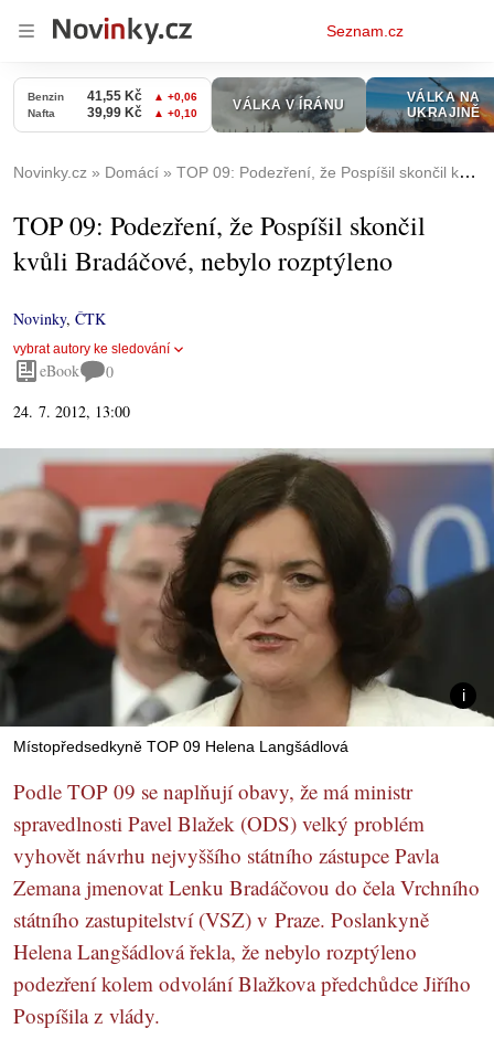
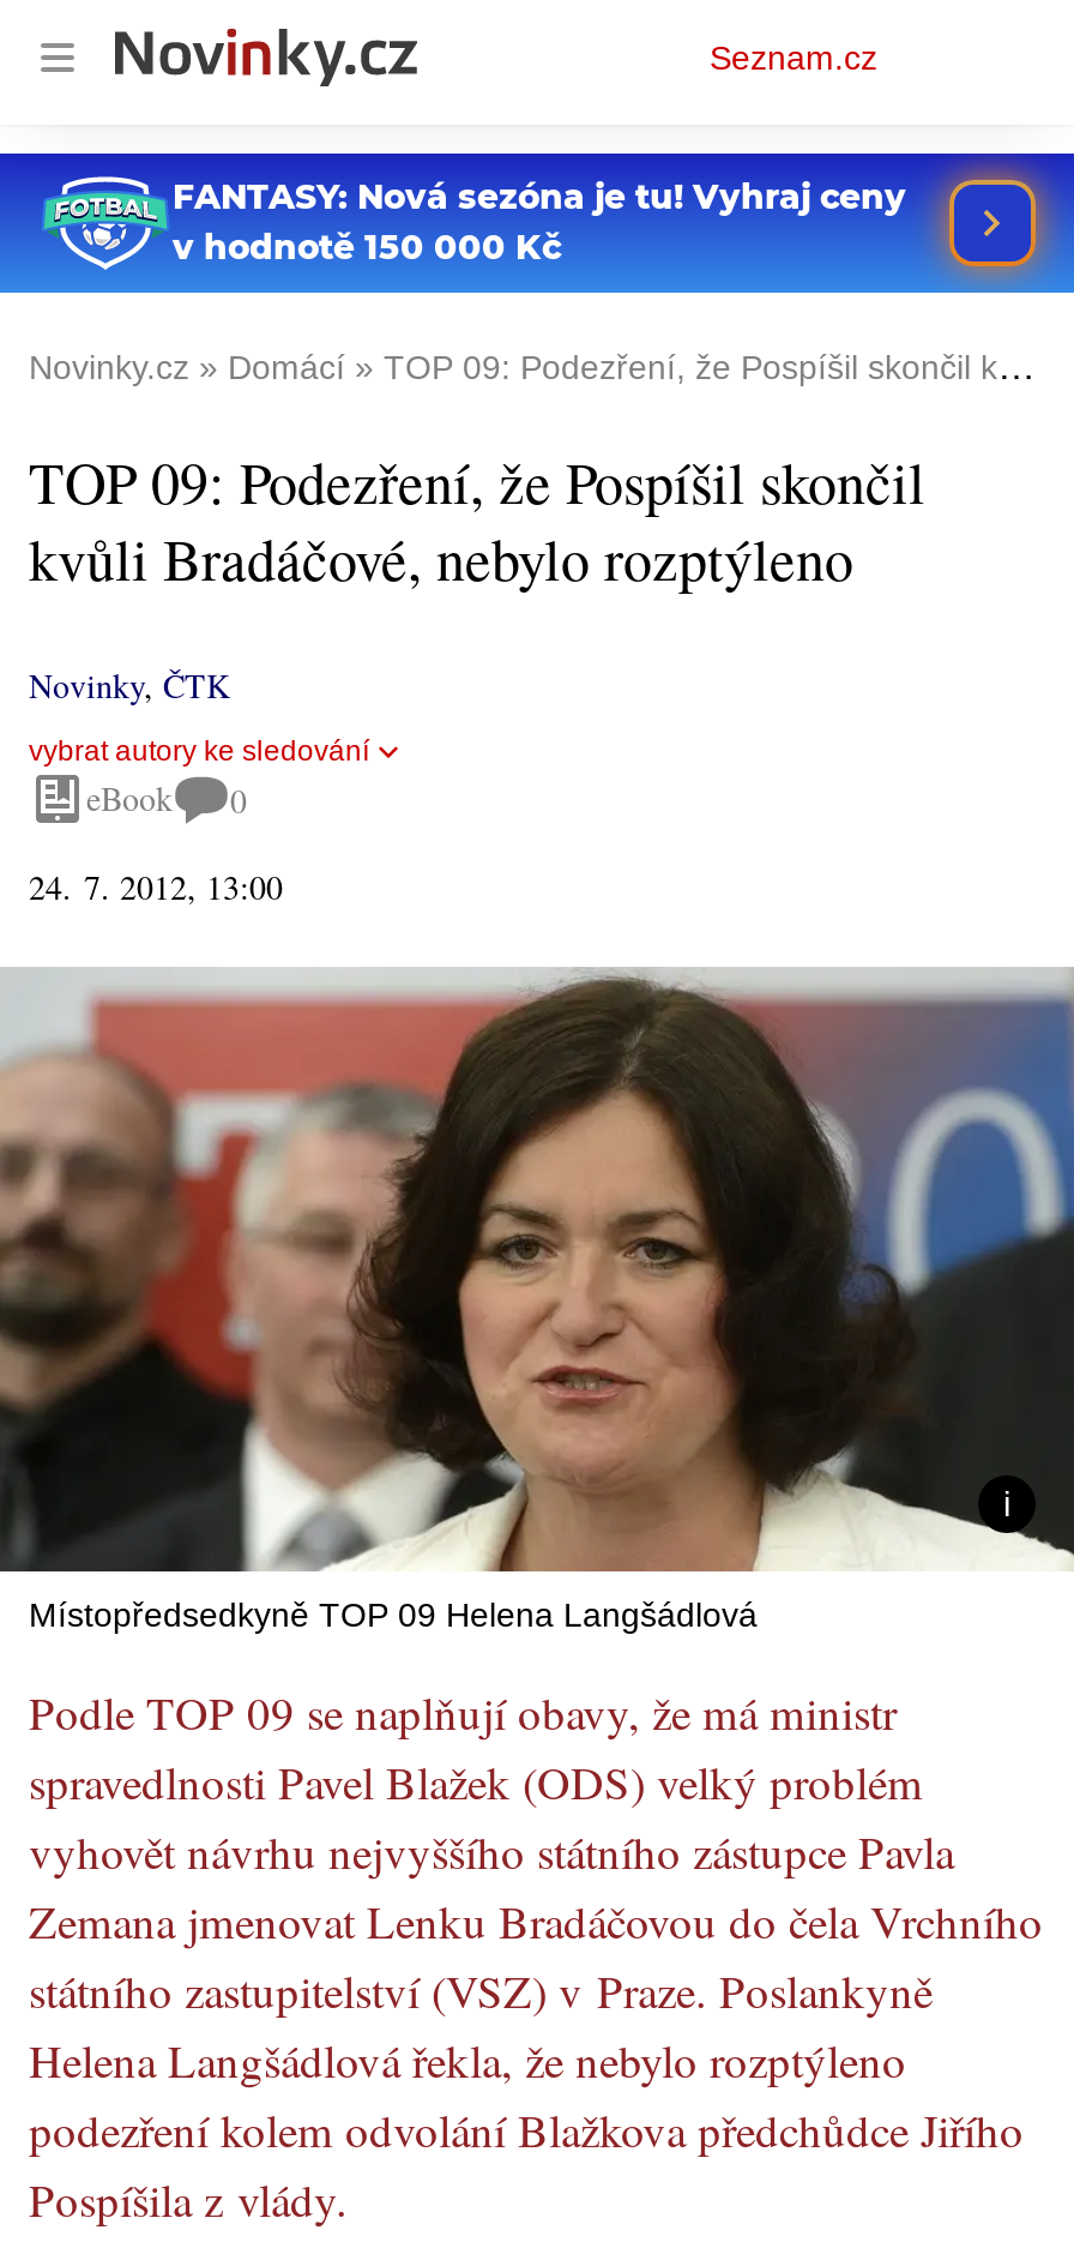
[3,75,491,138] [image] -> [7,151,1067,295] [image]

